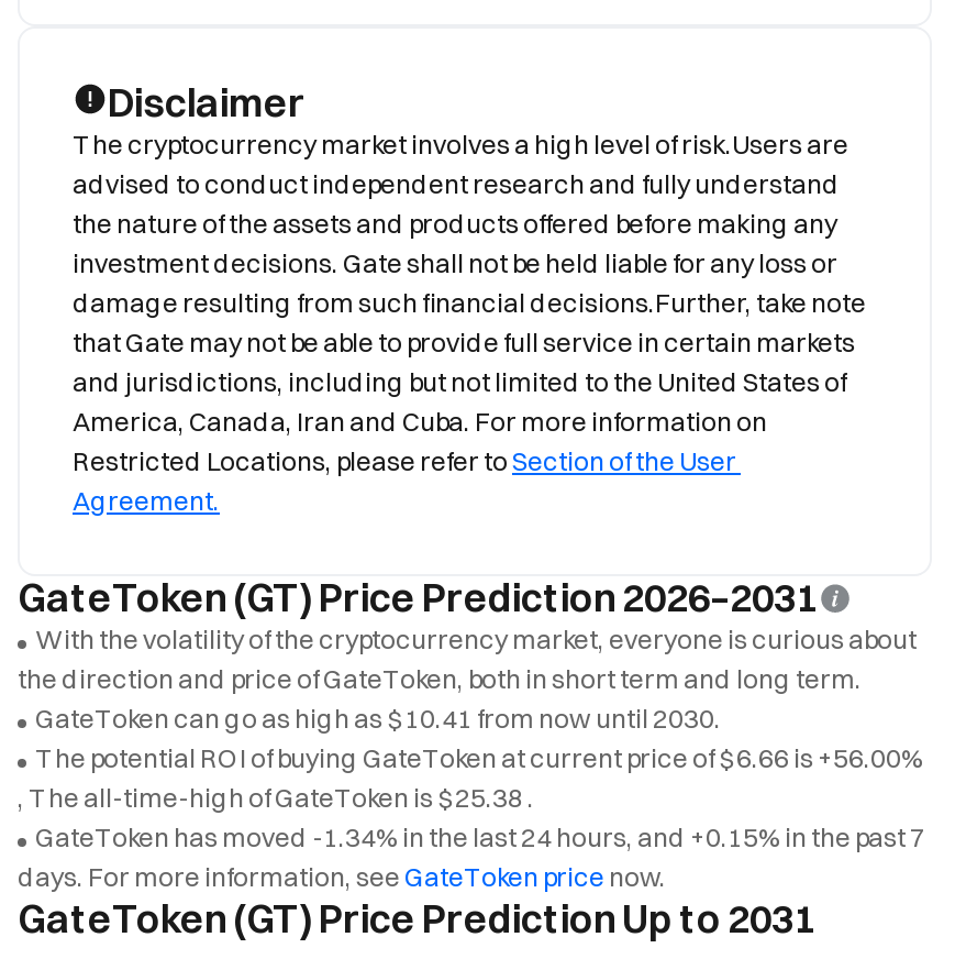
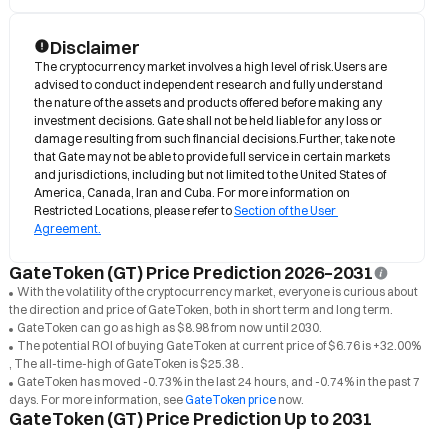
[35,702,721,735] GateToken can go as high as $10.41 from now until 2030. -> [17,320,322,335] GateToken can go as high as $8.98 from now until 2030.
[35,741,923,774] The potential ROI of buying GateToken at current price of $6.66 is +56.00% -> [17,338,421,353] The potential ROI of buying GateToken at current price of $6.76 is +32.00%
[35,820,925,853] GateToken has moved -1.34% in the last 24 hours, and +0.15% in the past 7 -> [17,374,420,389] GateToken has moved -0.73% in the last 24 hours, and -0.74% in the past 7

